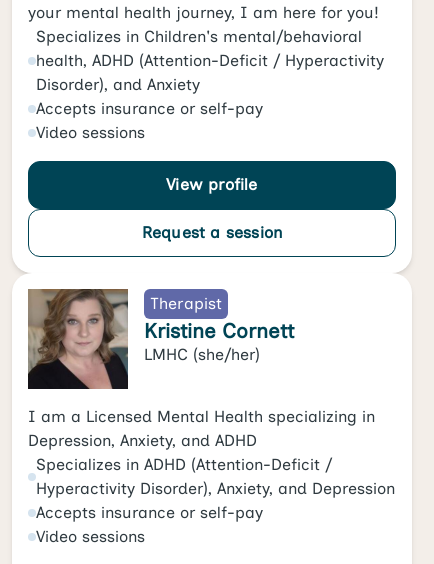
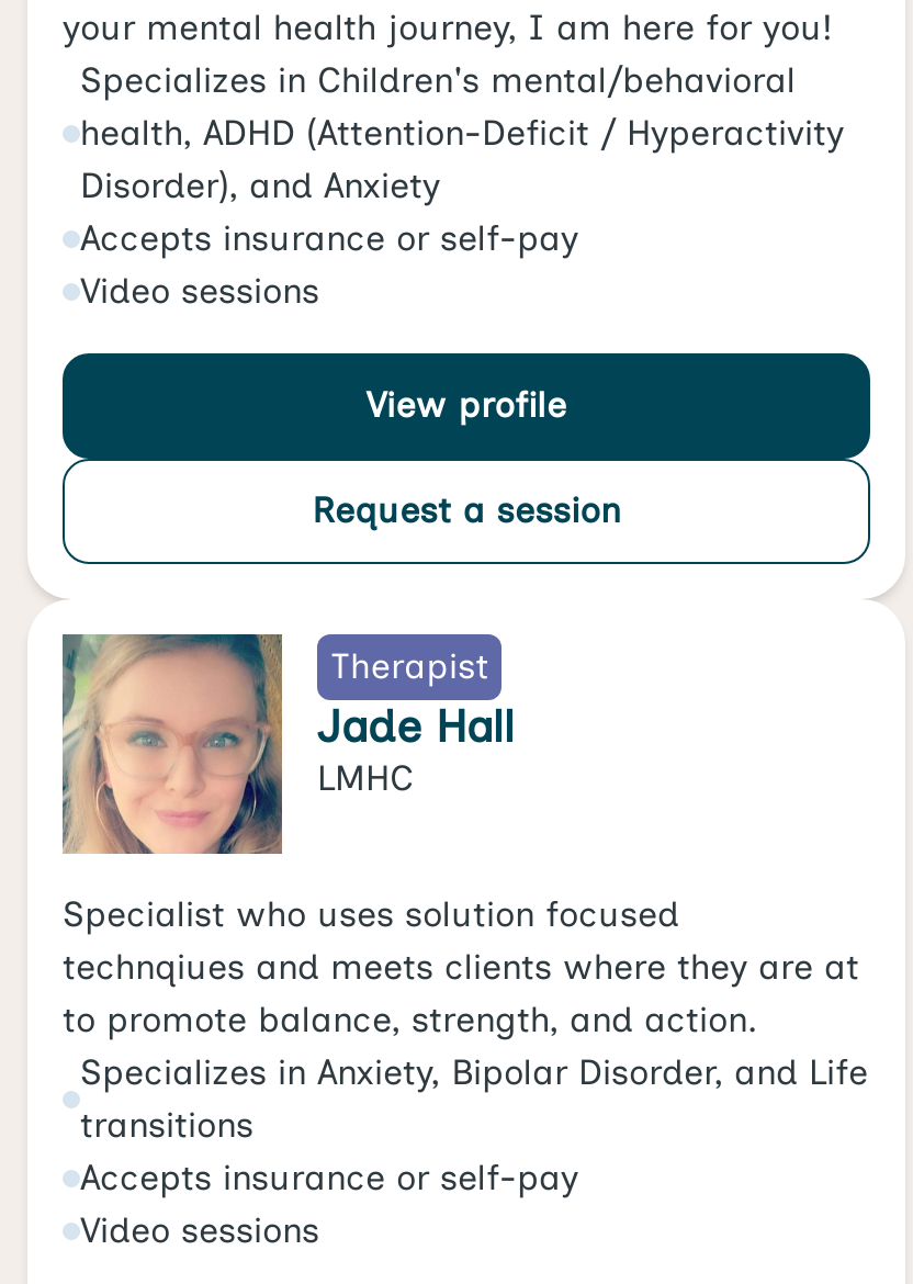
[28,288,294,376] [image] | Kristine Cornett | LMHC (she/her) -> [63,632,515,856] [image] | Jade Hall | LMHC
[28,407,395,498] I am a Licensed Mental Health specializing in | Depression, Anxiety, and ADHD | Specializes in ADHD (Attention-Deficit / | Hyperactivity Disorder), Anxiety, and Depression -> [63,893,868,1146] Specialist who uses solution focused | technqiues and meets clients where they are at | to promote balance, strength, and action. | Specializes in Anxiety, Bipolar Disorder, and Life | transitions

